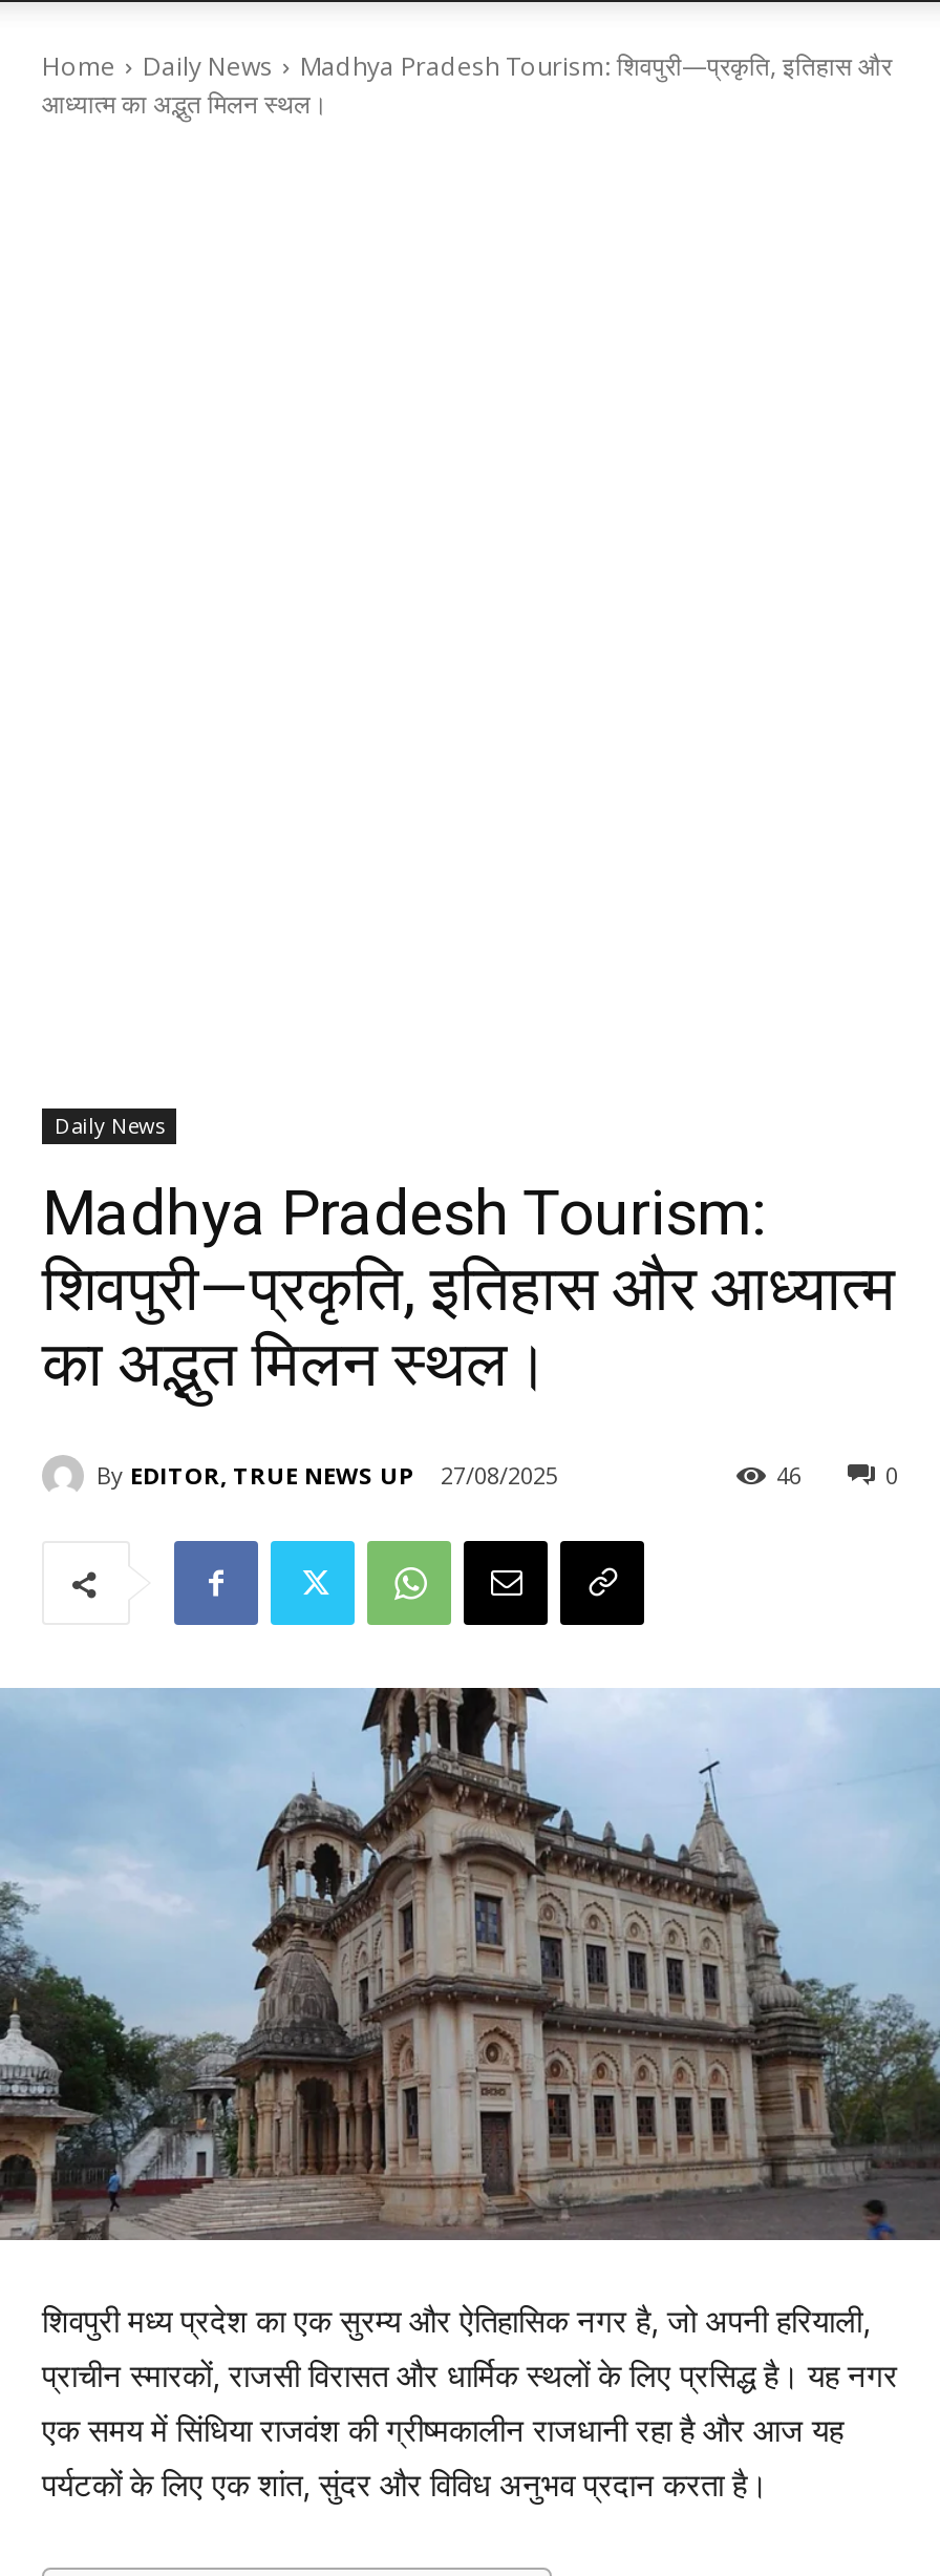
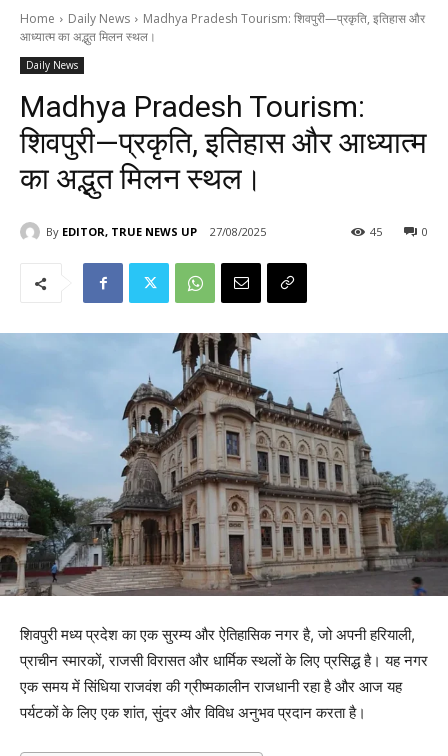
[776,1459,802,1491] 46 -> [370,224,382,239] 45

